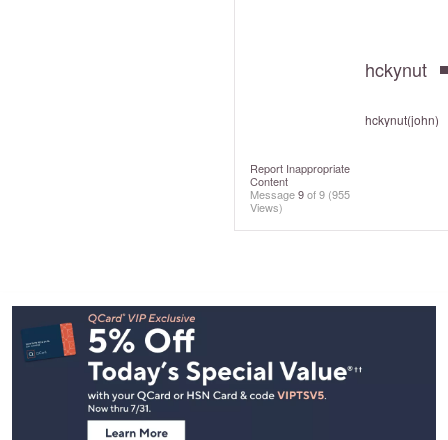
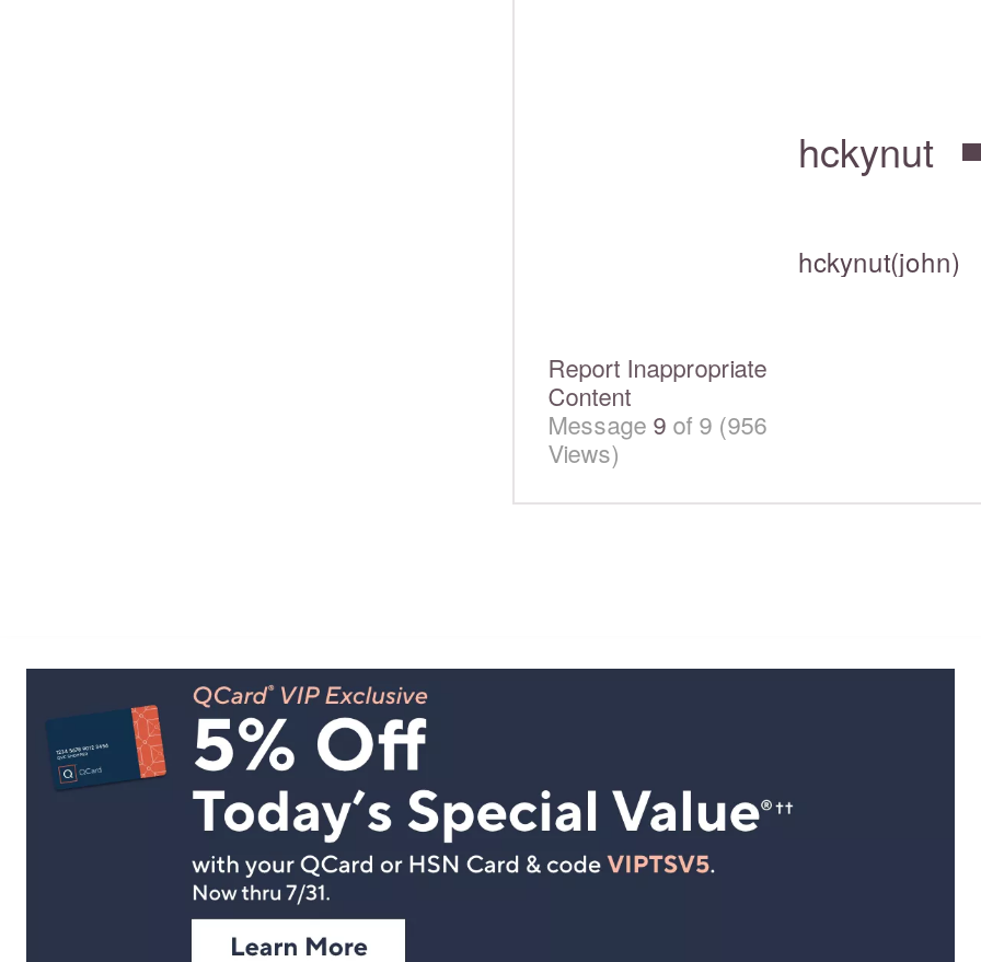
[250,186,350,202] Message 9 of 9 (955 -> [548,406,767,441] Message 9 of 9 (956

